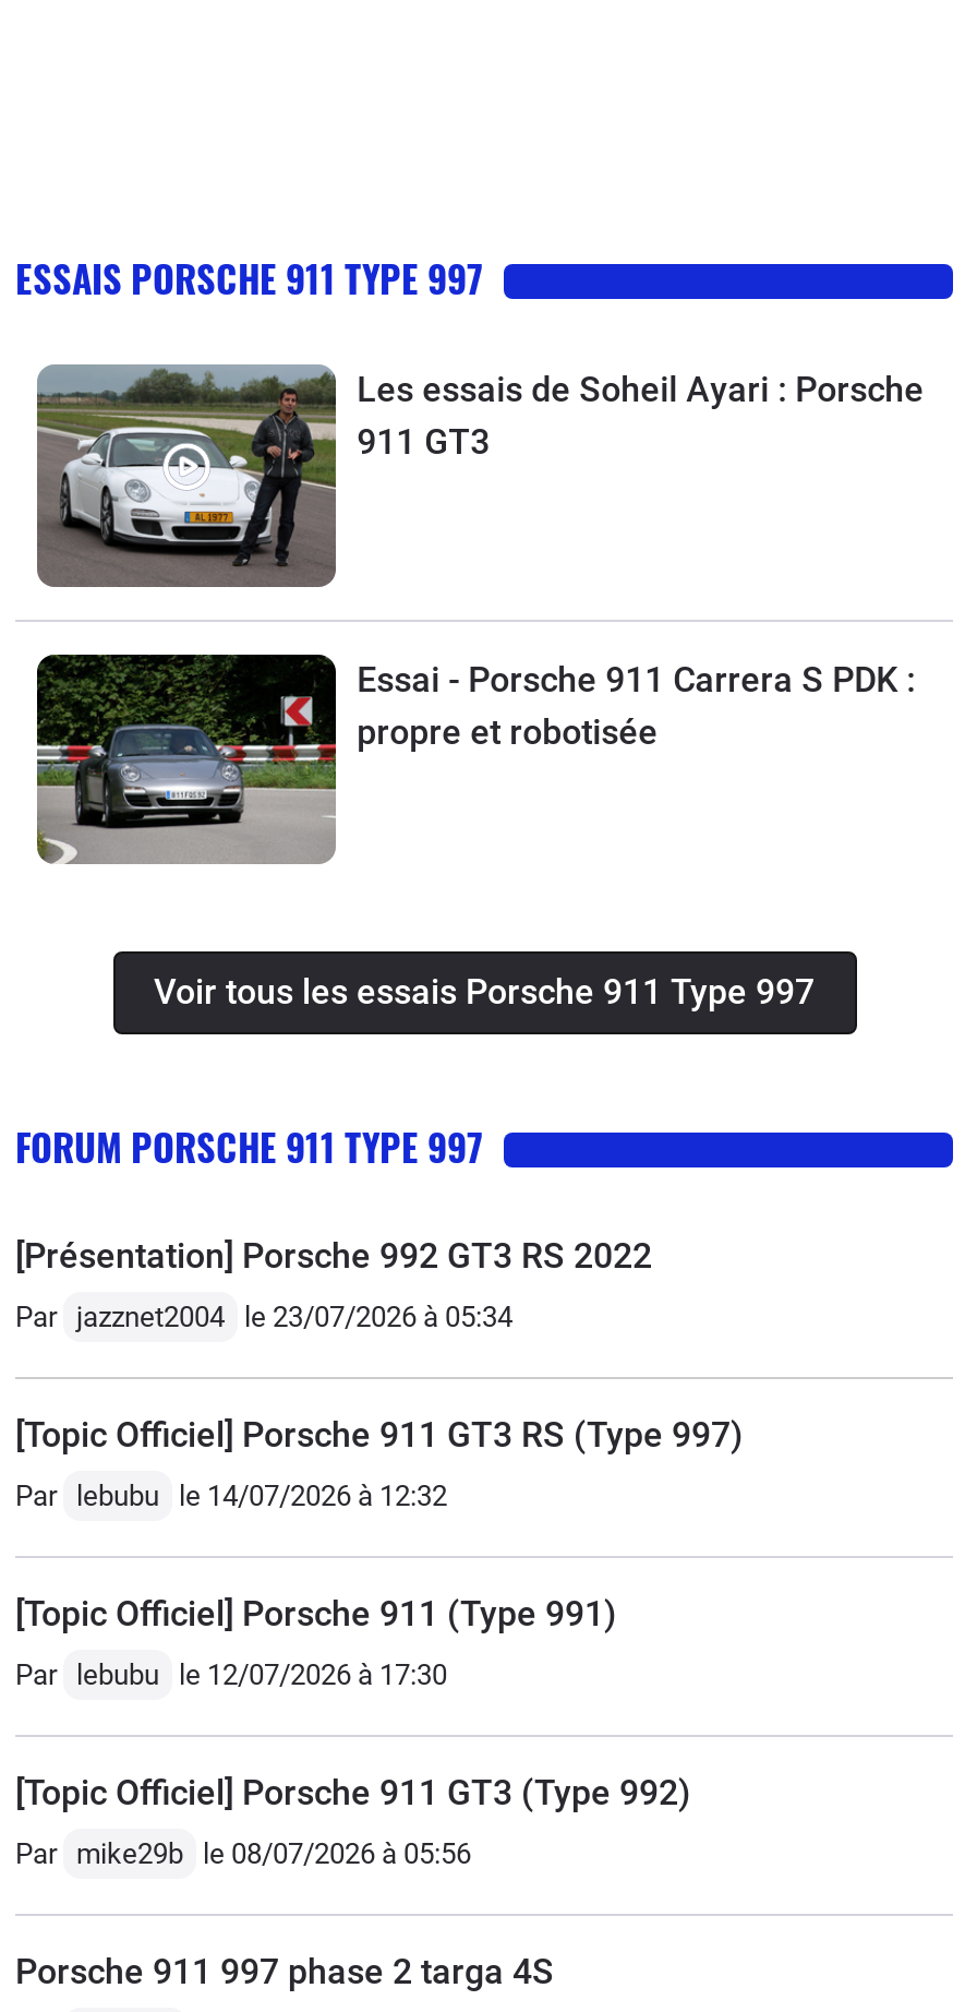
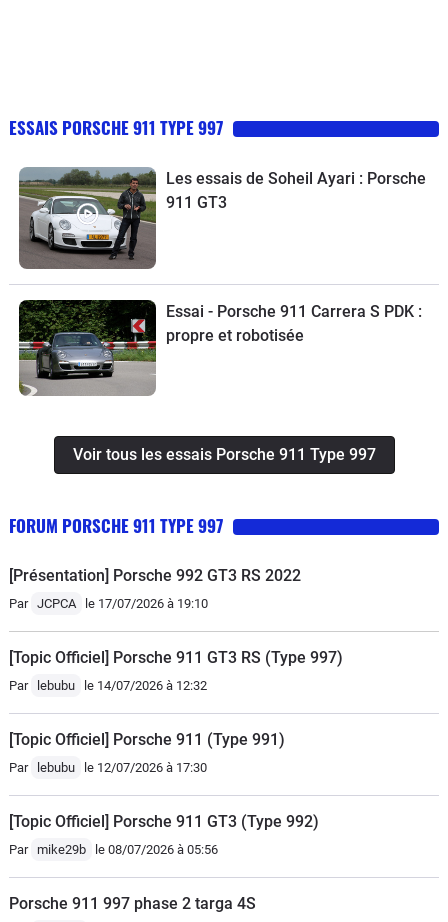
[15,1301,512,1333] Par jazznet2004 le 23/07/2026 à 05:34 -> [9,596,208,611] Par JCPCA le 17/07/2026 à 19:10

